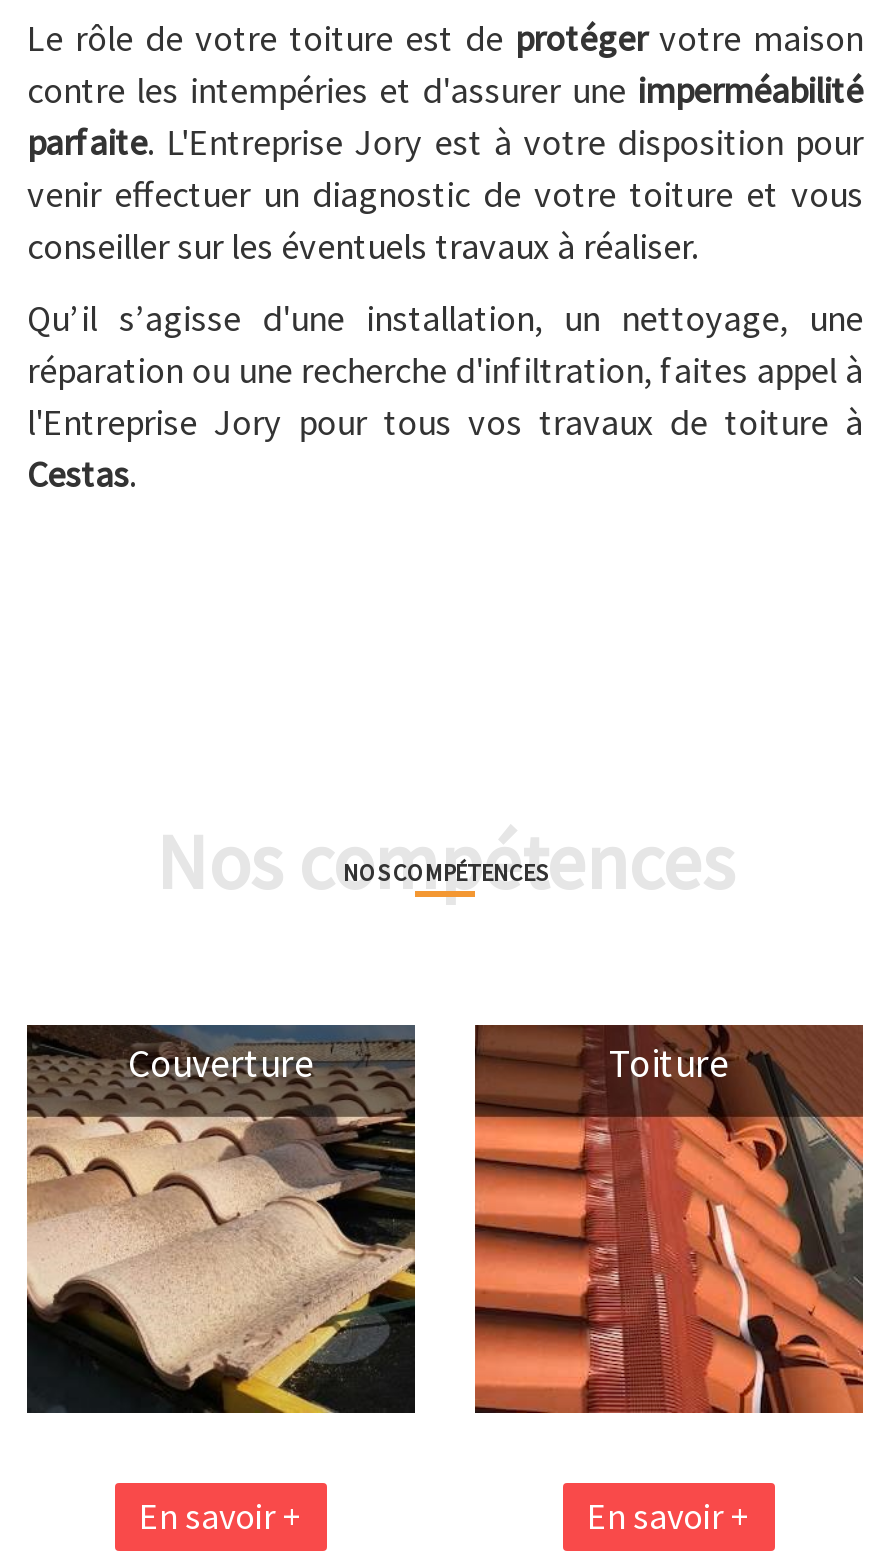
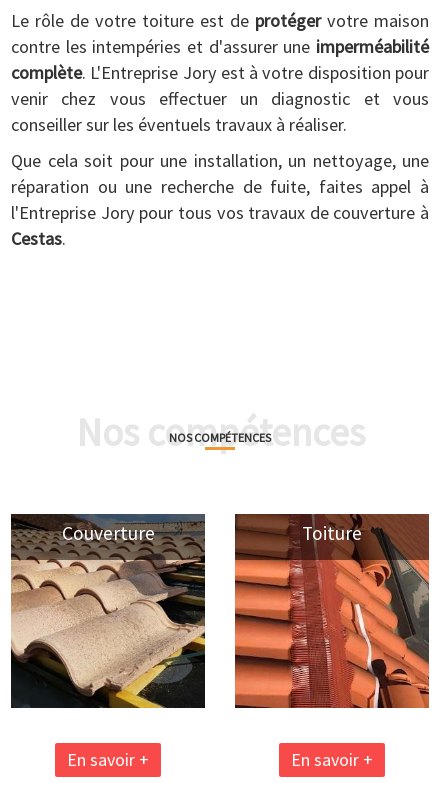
[27,119,863,217] parfaite. L'Entreprise Jory est à votre disposition pour | venir effectuer un diagnostic de votre toiture et vous -> [11,61,429,110] complète. L'Entreprise Jory est à votre disposition pour | venir chez vous effectuer un diagnostic et vous
[27,295,863,445] Qu’il s’agisse d'une installation, un nettoyage, une | réparation ou une recherche d'infiltration, faites appel à | l'Entreprise Jory pour tous vos travaux de toiture à -> [11,149,429,224] Que cela soit pour une installation, un nettoyage, une | réparation ou une recherche de fuite, faites appel à | l'Entreprise Jory pour tous vos travaux de couverture à

